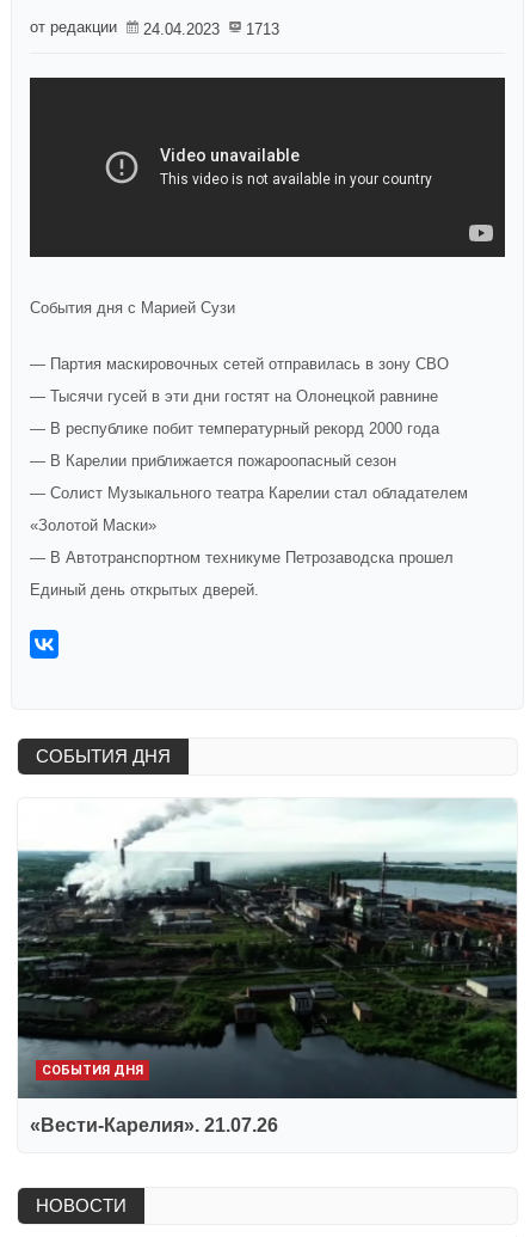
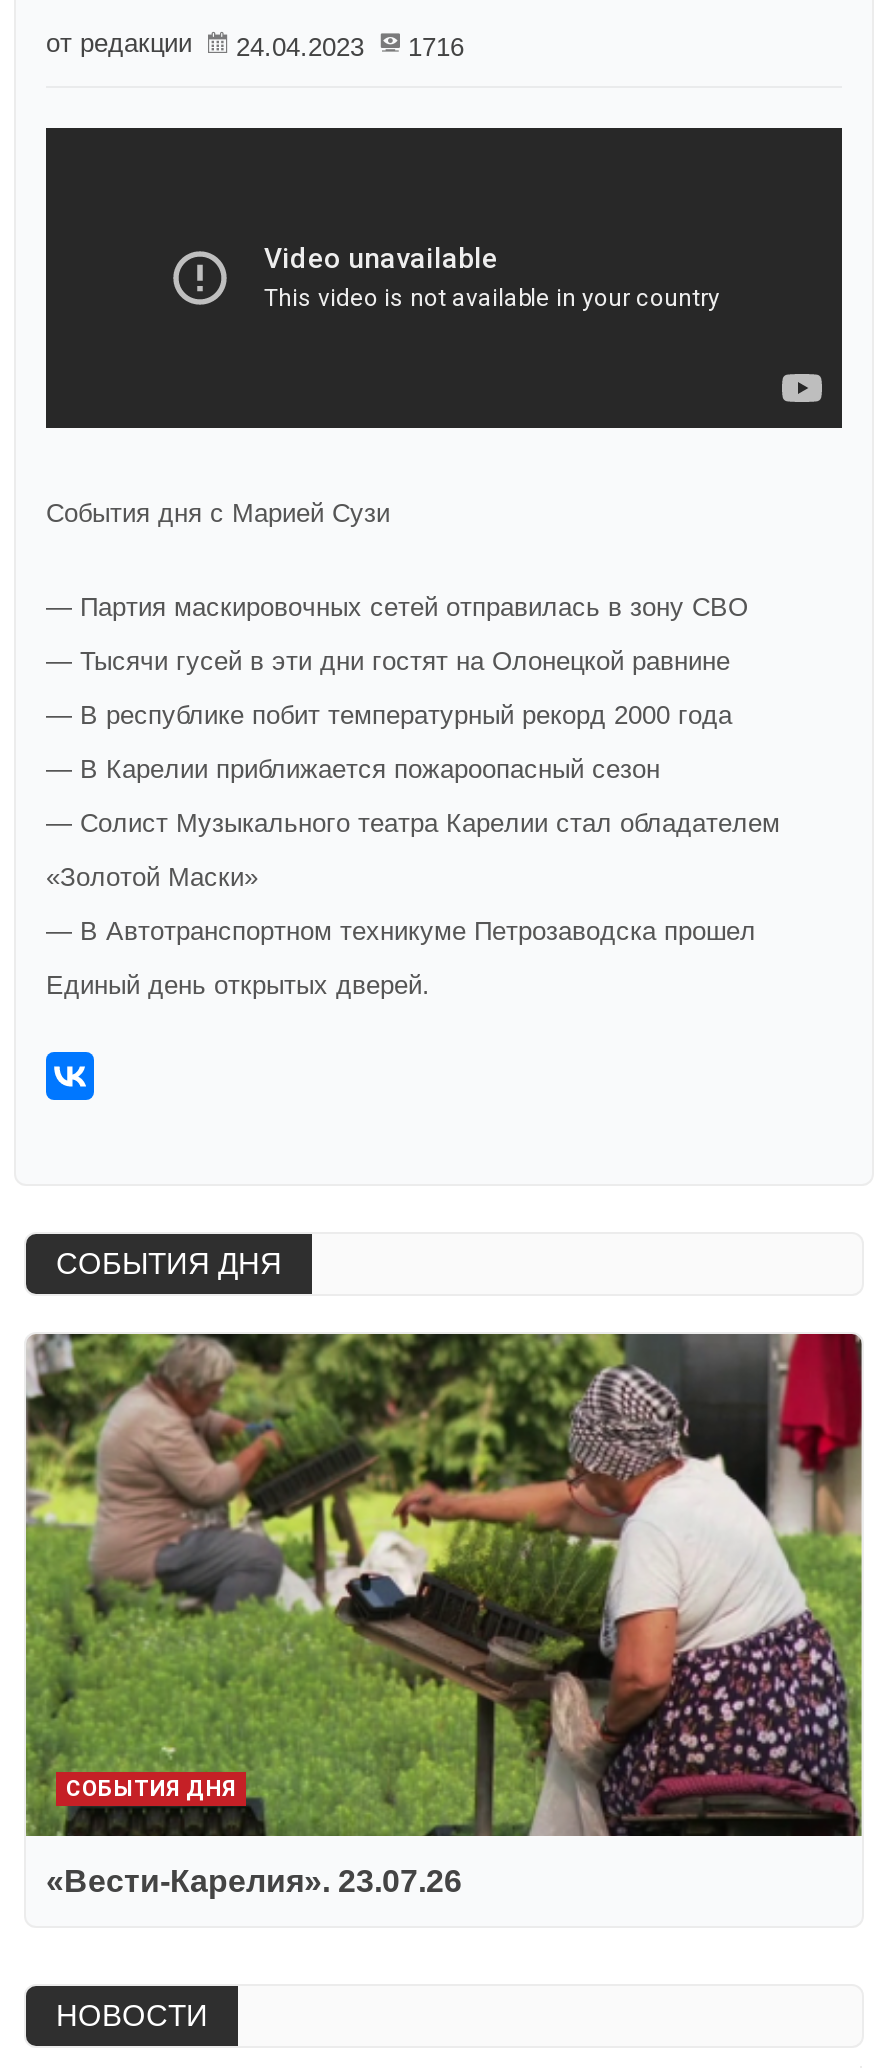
[30,18,279,38] от редакции 24.04.2023 1713 -> [46,28,464,62] от редакции 24.04.2023 1716
[17,798,518,1135] [image] | «Вести-Карелия». 21.07.26 -> [24,1332,864,1898] [image] | «Вести-Карелия». 23.07.26

